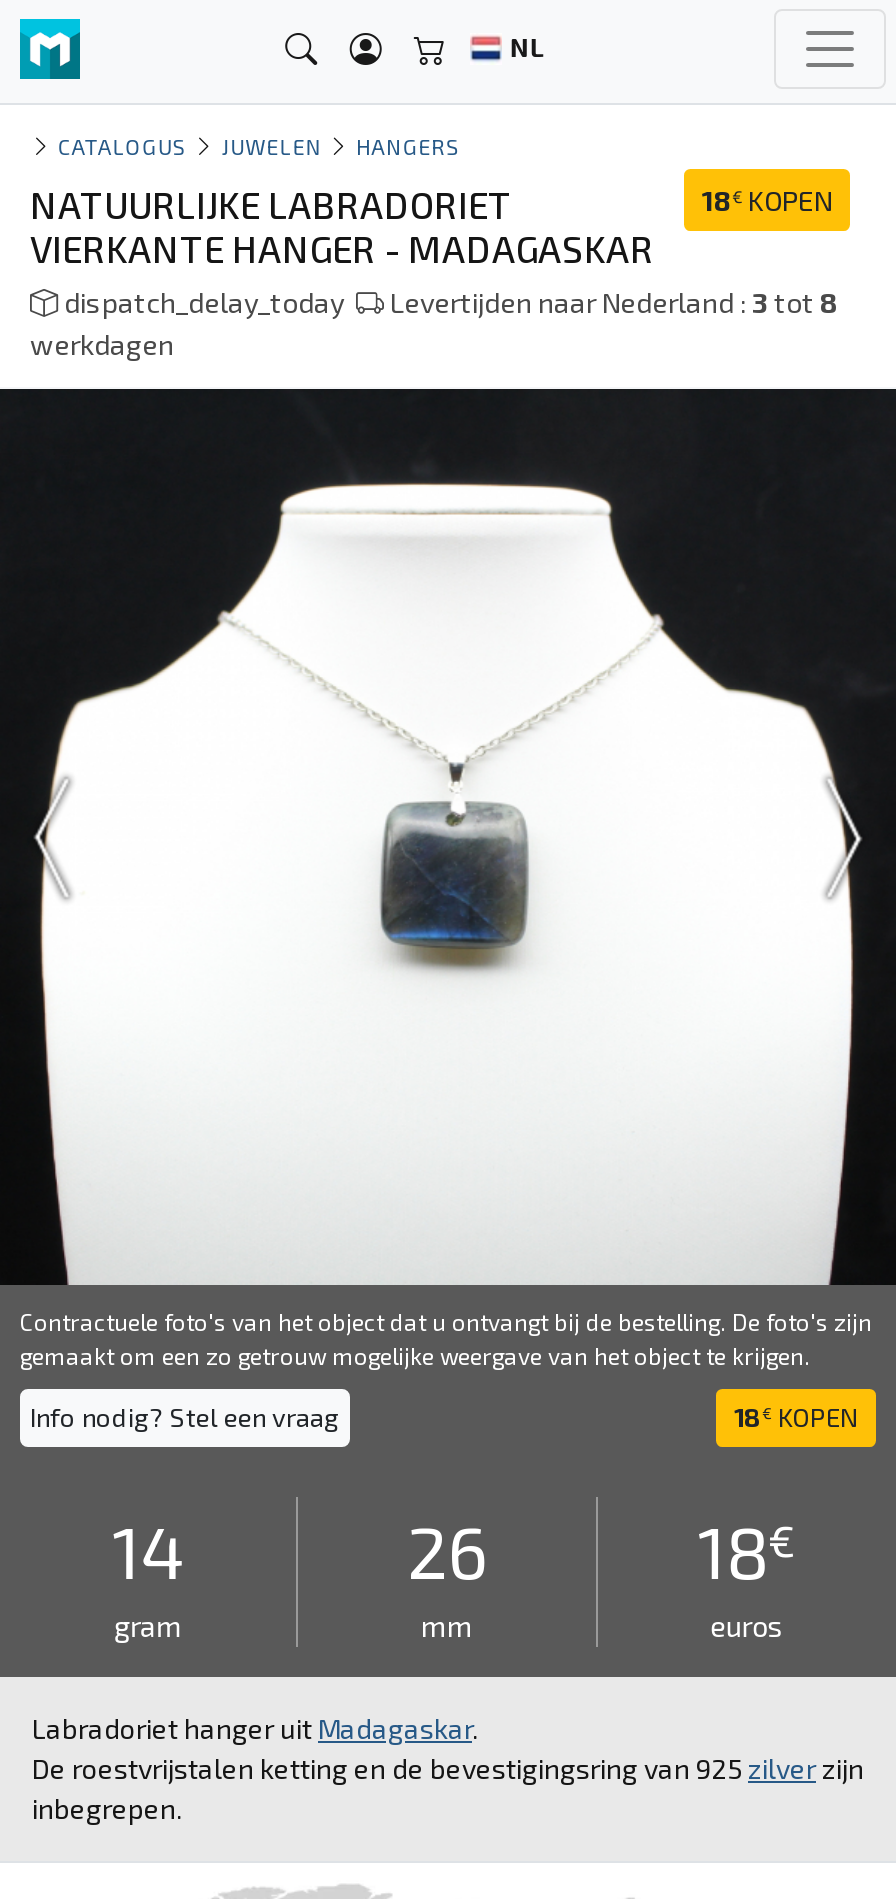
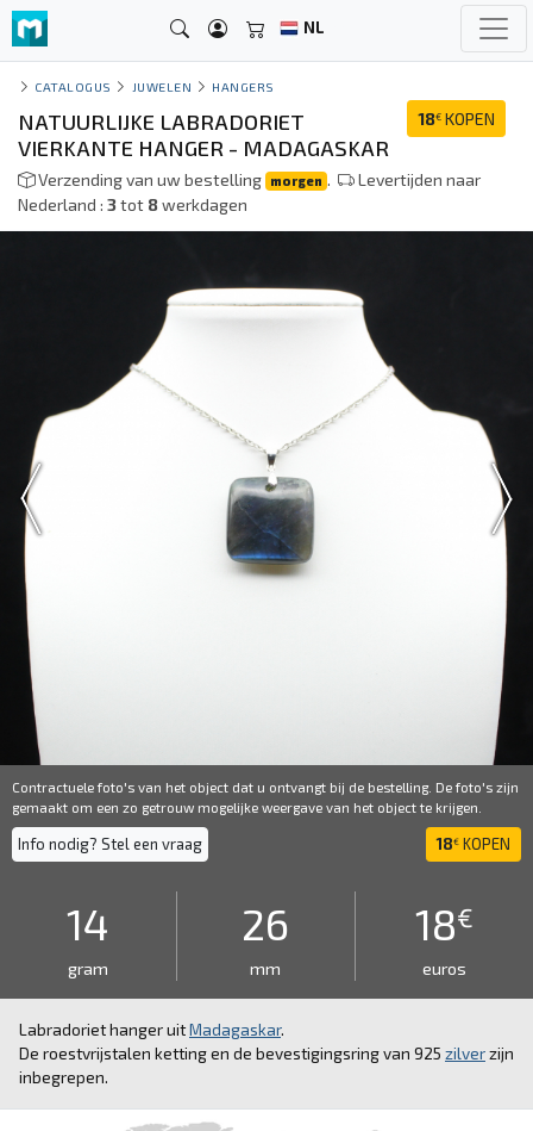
[30,285,838,361] dispatch_delay_today | Levertijden naar Nederland : 3 tot 8 | werkdagen -> [18,169,481,215] Verzending van uw bestelling morgen . | Levertijden naar | Nederland : 3 tot 8 werkdagen

